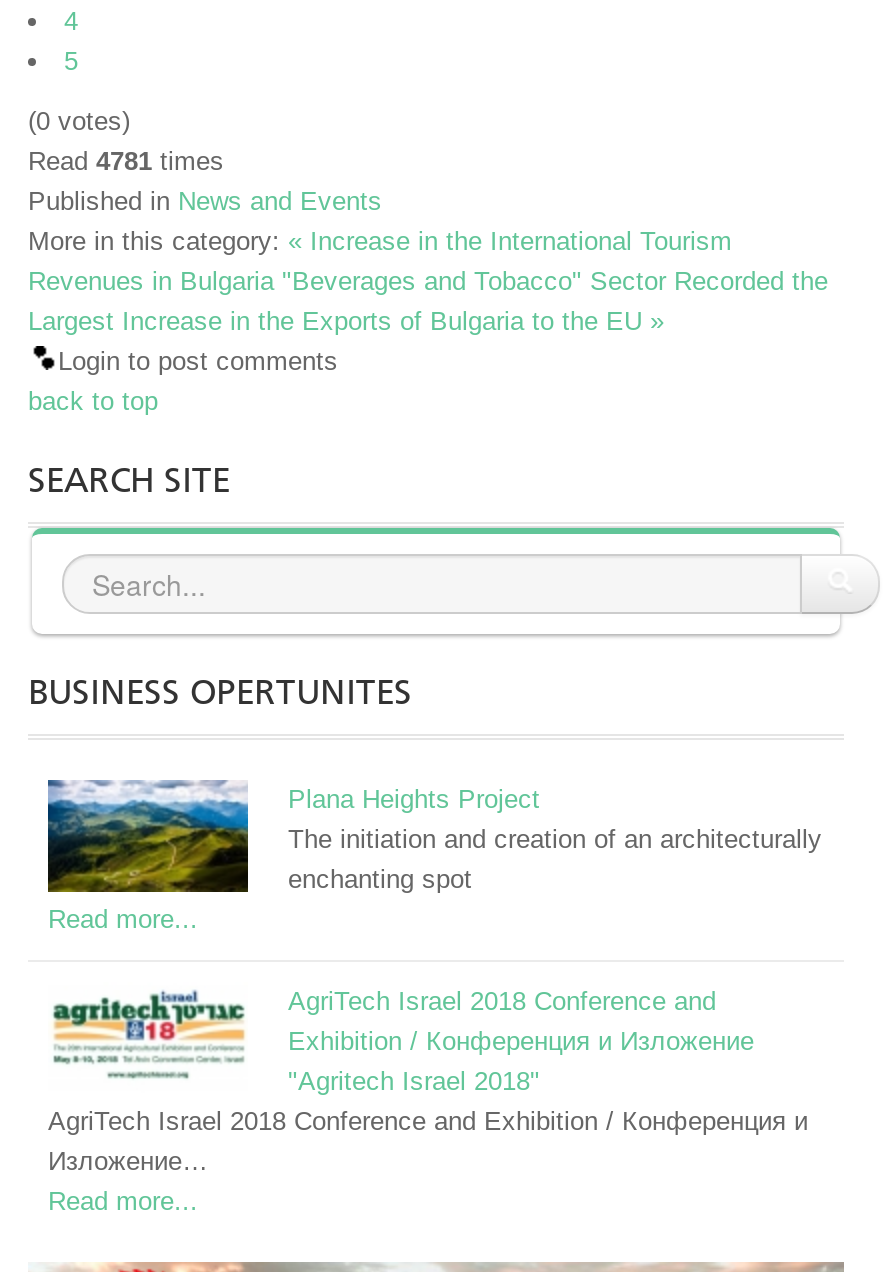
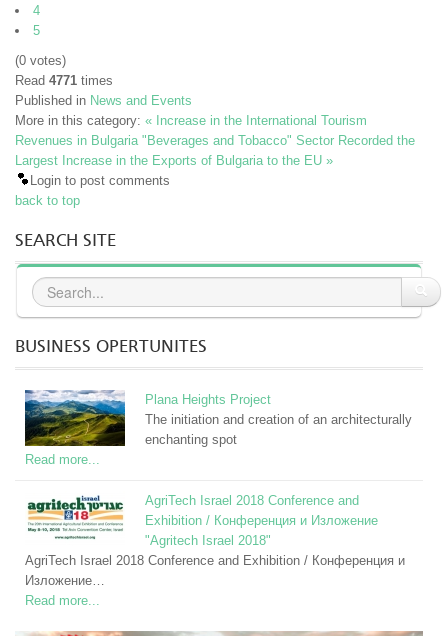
[28,147,224,177] Read 4781 times -> [15,73,113,88] Read 4771 times

